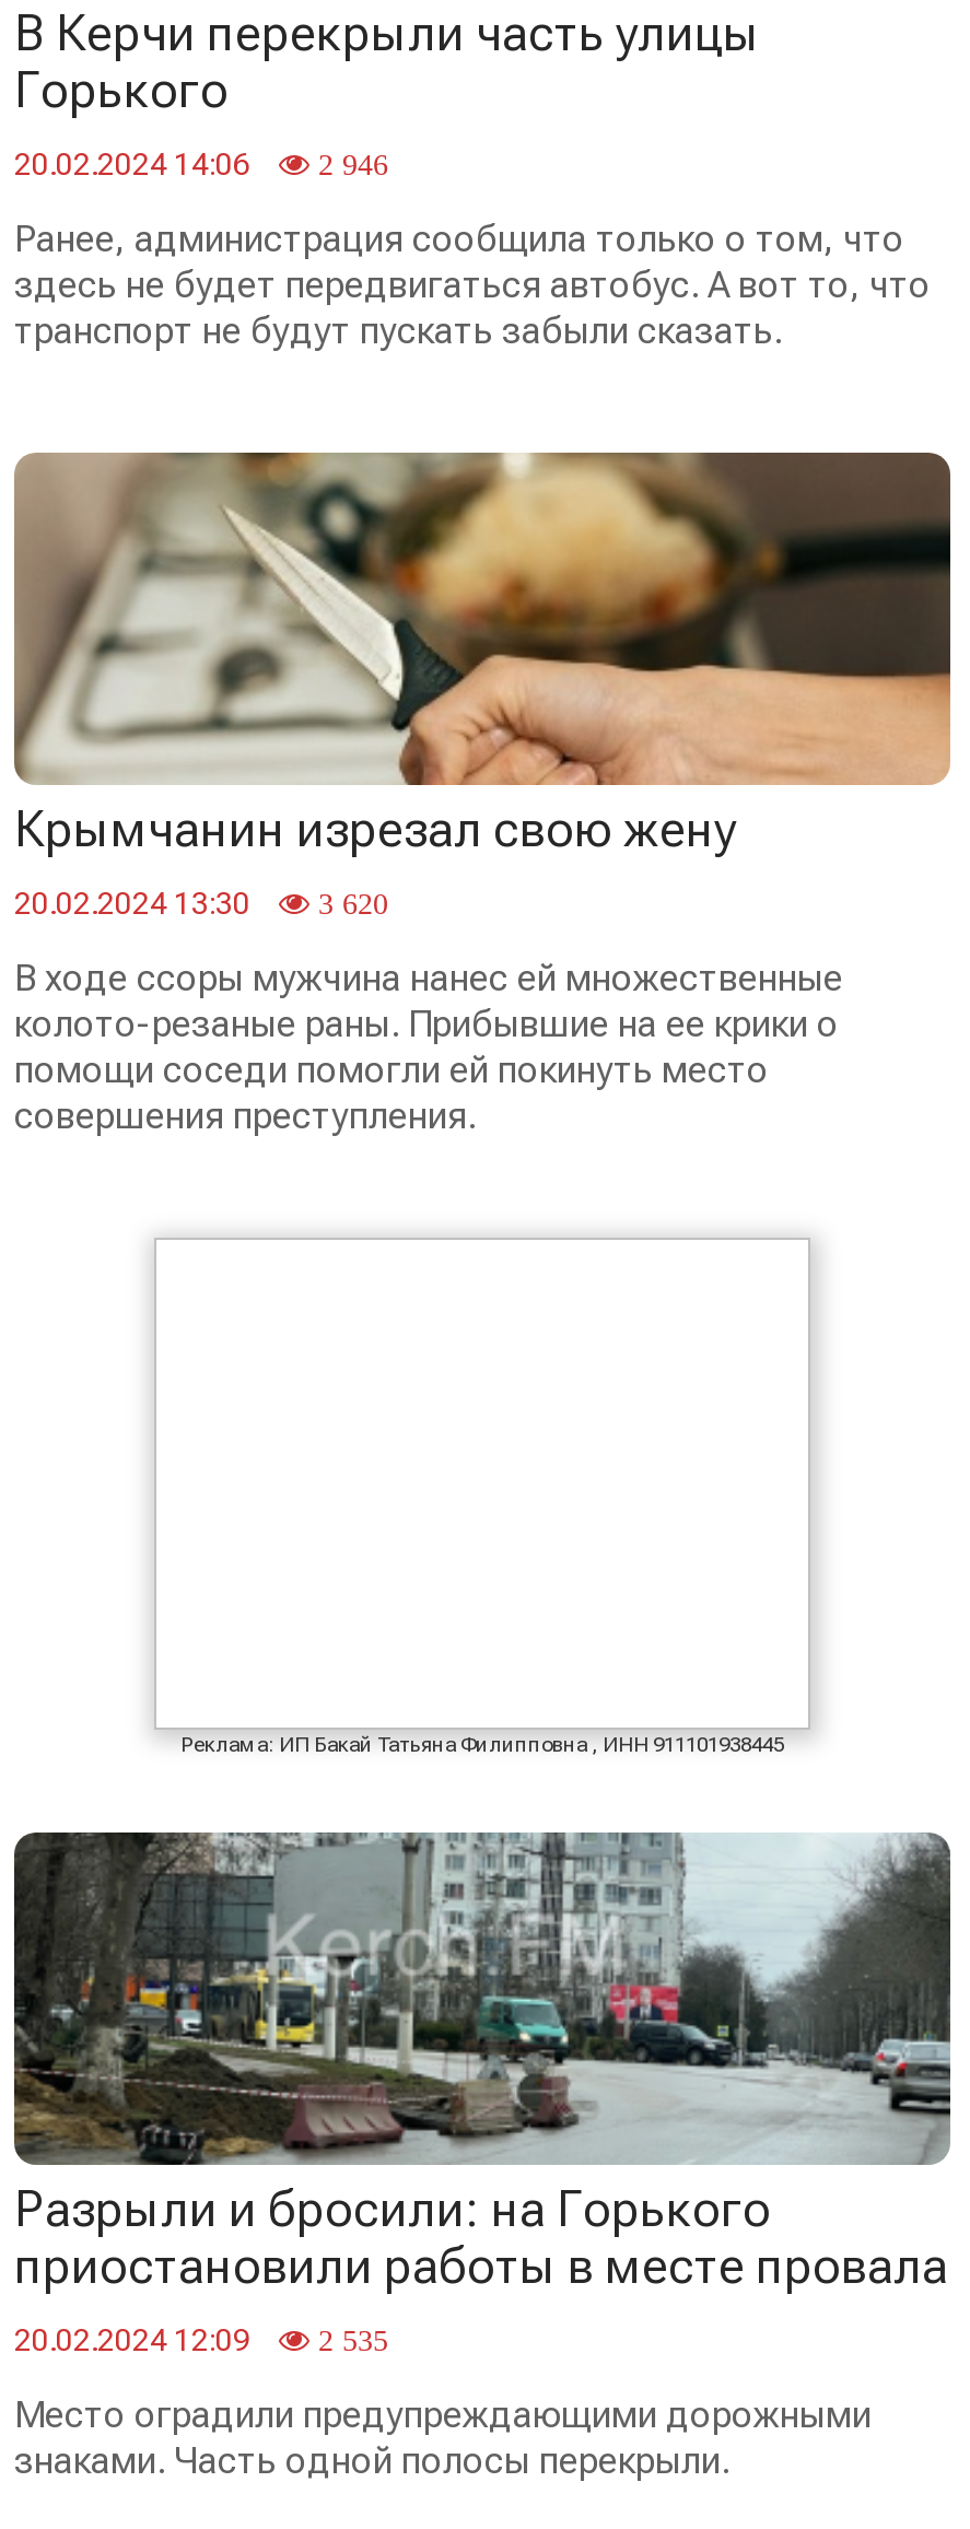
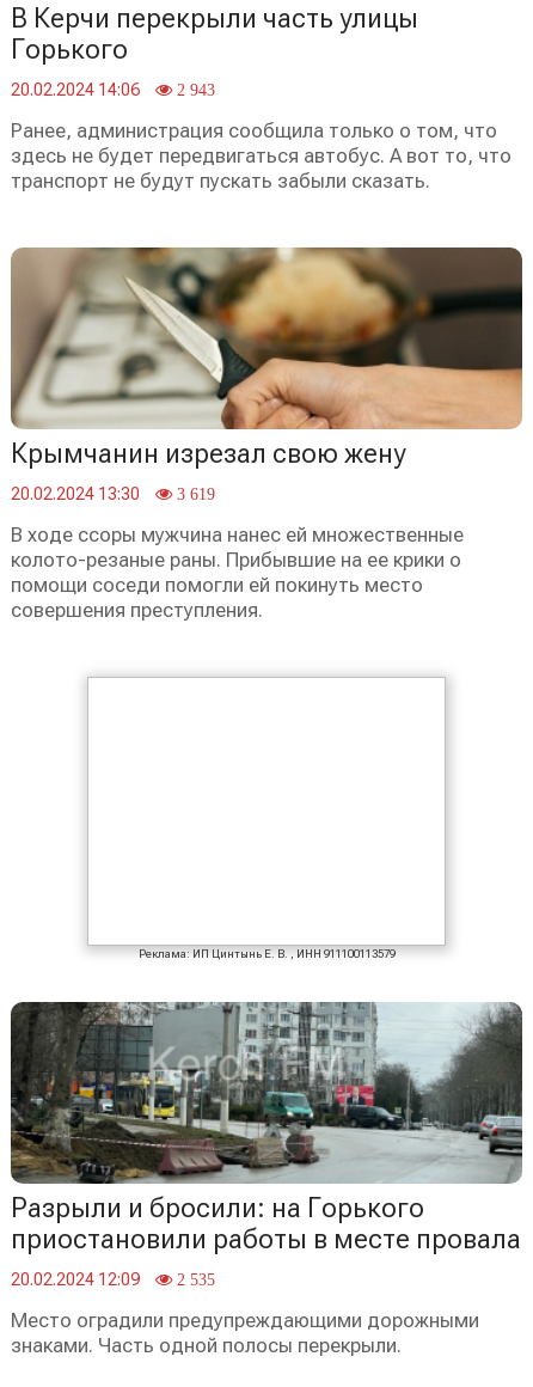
[14,147,388,182] 20.02.2024 14:06 2 946 -> [11,80,215,99] 20.02.2024 14:06 2 943
[14,886,388,921] 20.02.2024 13:30 3 620 -> [11,484,215,504] 20.02.2024 13:30 3 619
[180,1731,784,1756] Реклама: ИП Бакай Татьяна Филипповна , ИНН 911101938445 -> [138,947,395,960] Реклама: ИП Цинтынь Е. В. , ИНН 911100113579

